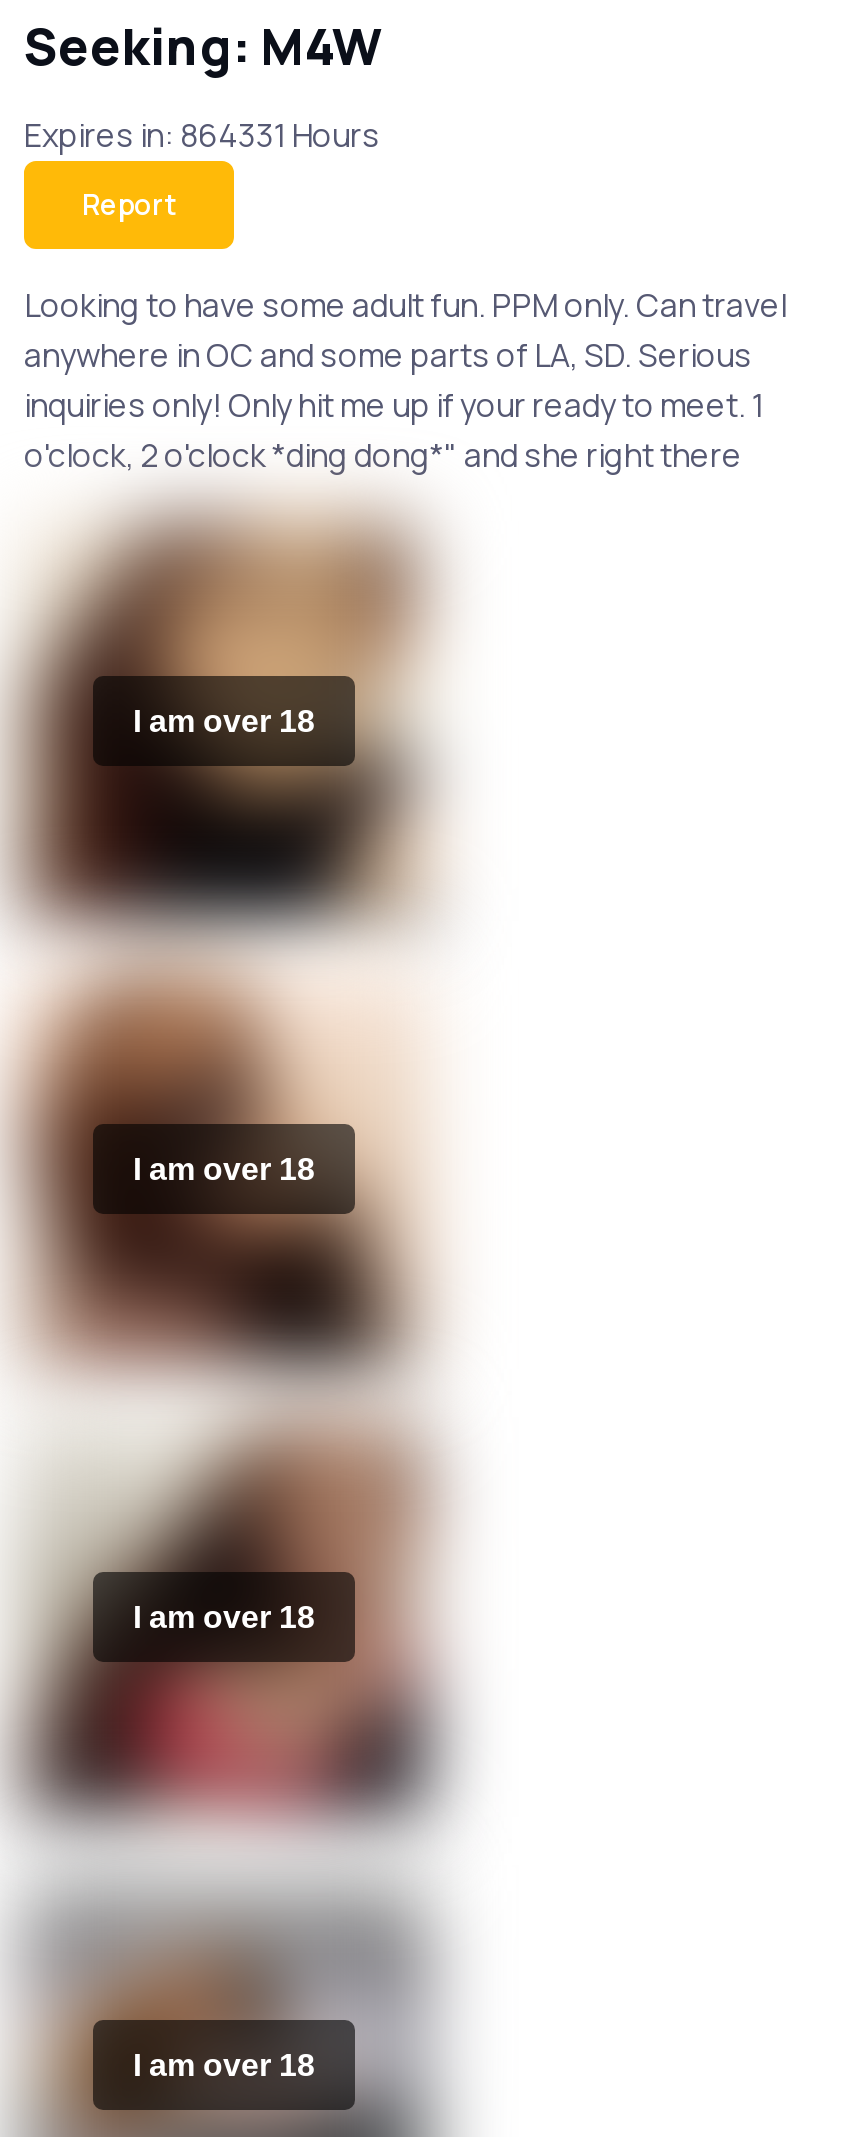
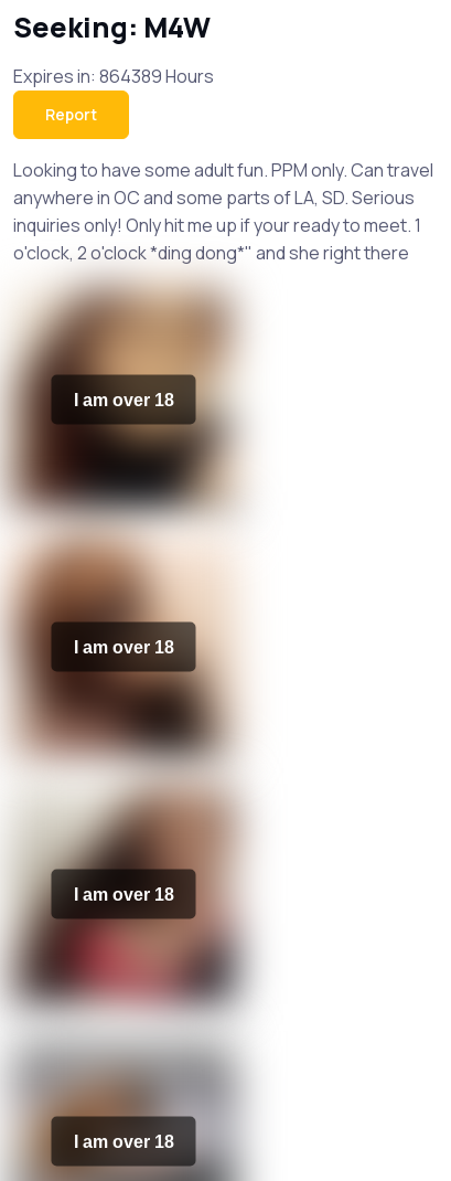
[24,113,380,157] Expires in: 864331 Hours -> [13,64,214,88] Expires in: 864389 Hours

